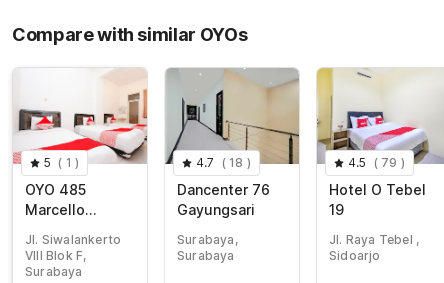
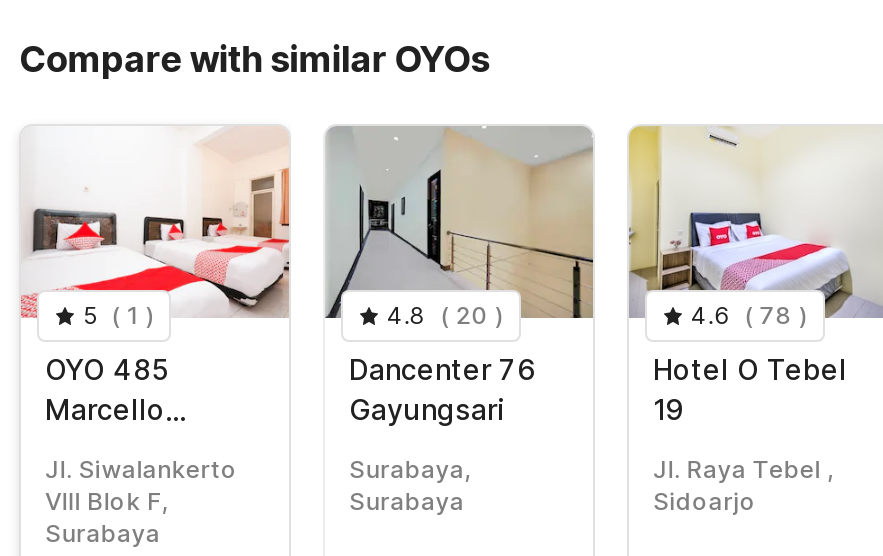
[196,155,251,170] 4.7 (18) -> [387,301,503,331] 4.8 (20)
[348,155,405,170] 4.5 (79) -> [691,301,807,331] 4.6 (78)

